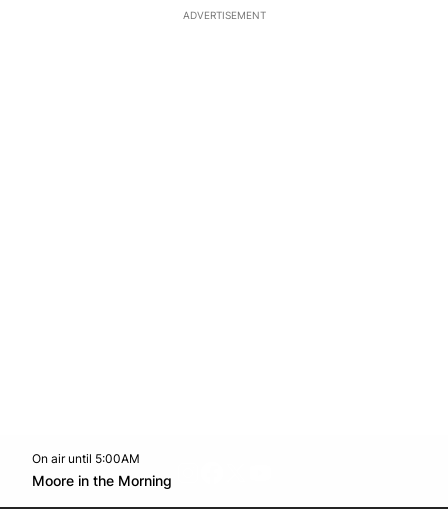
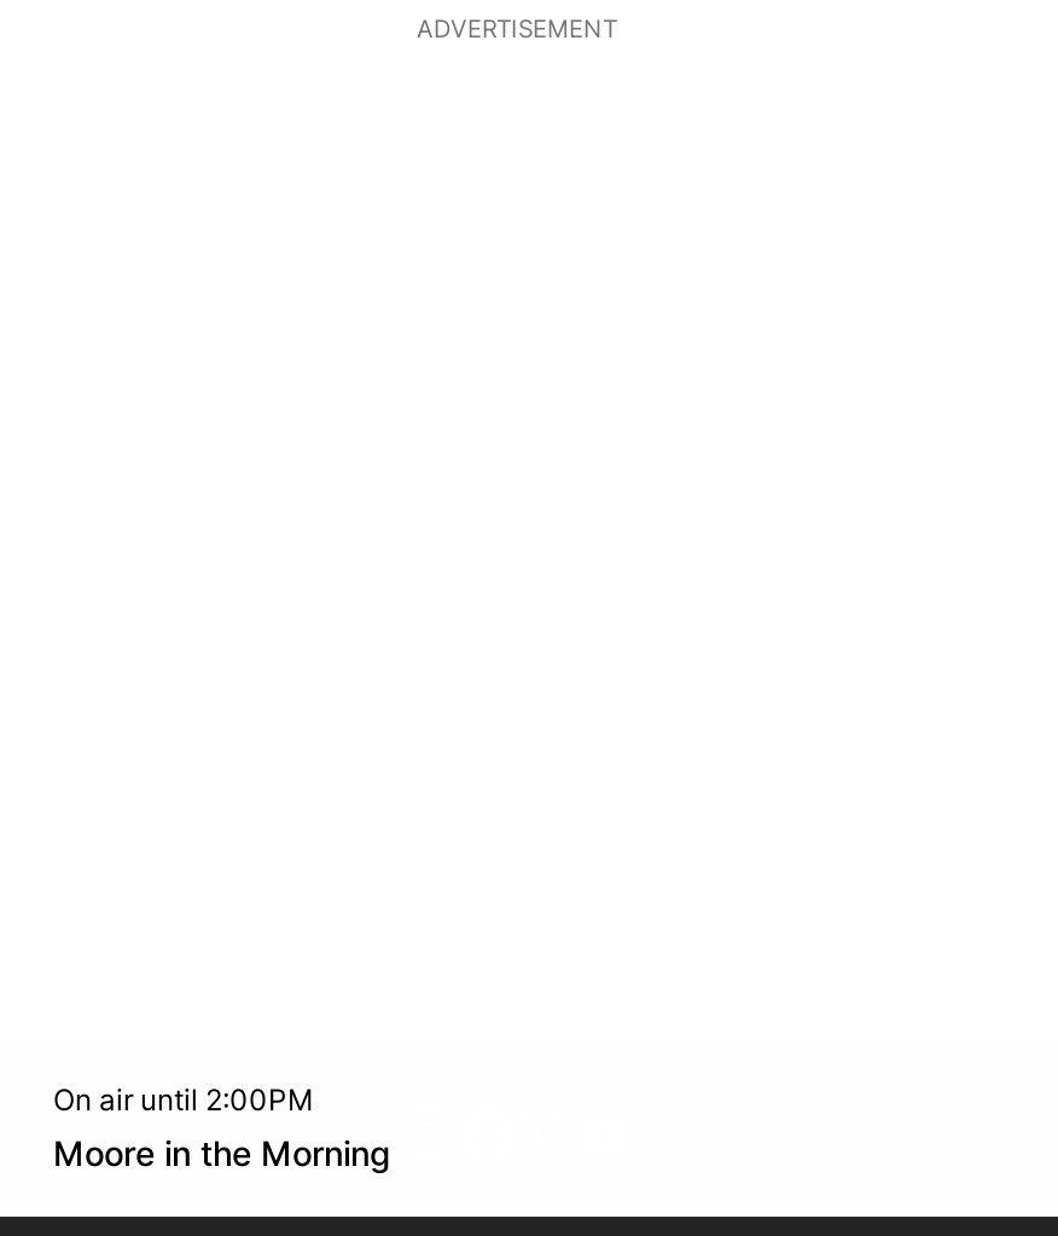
[32,451,140,466] On air until 5:00AM -> [53,1081,314,1118] On air until 2:00PM

